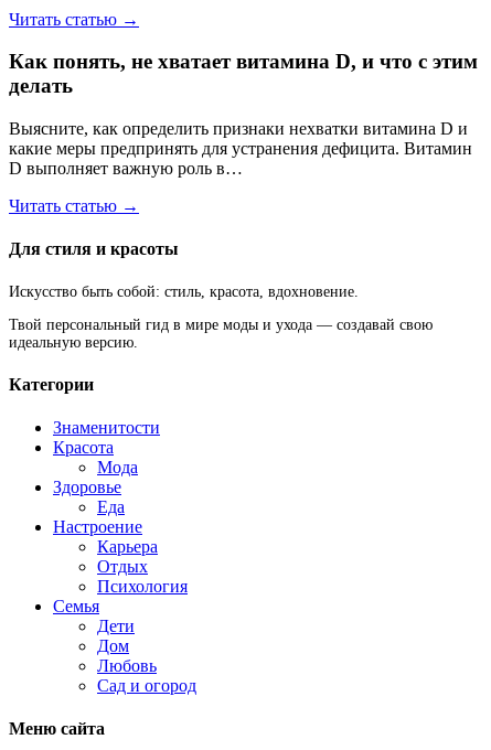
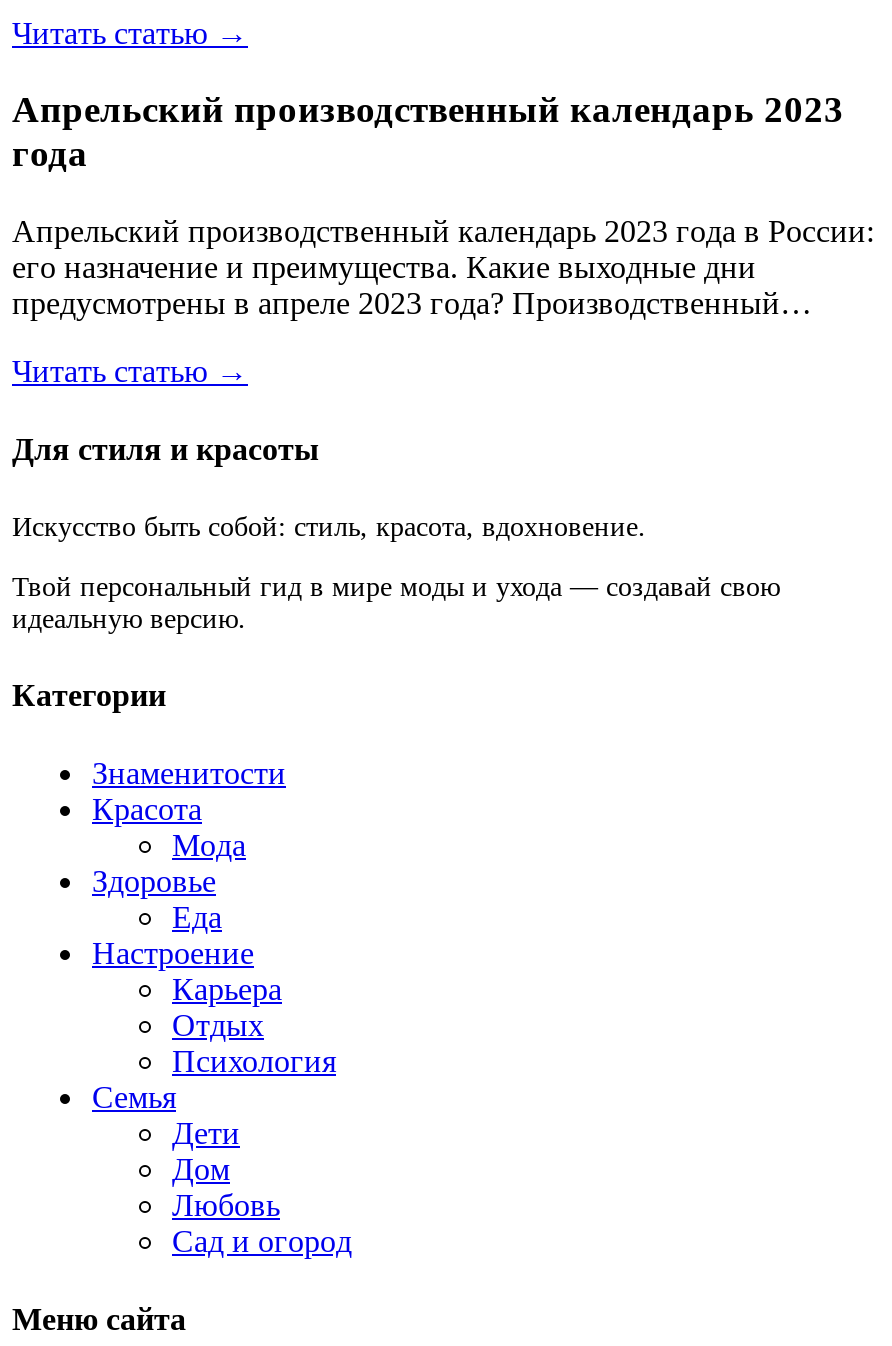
[9,50,478,98] Как понять, не хватает витамина D, и что с этим | делать -> [12,89,844,175] Апрельский производственный календарь 2023 | года
[9,119,472,178] Выясните, как определить признаки нехватки витамина D и | какие меры предпринять для устранения дефицита. Витамин | D выполняет важную роль в… -> [12,214,874,320] Апрельский производственный календарь 2023 года в России: | его назначение и преимущества. Какие выходные дни | предусмотрены в апреле 2023 года? Производственный…

